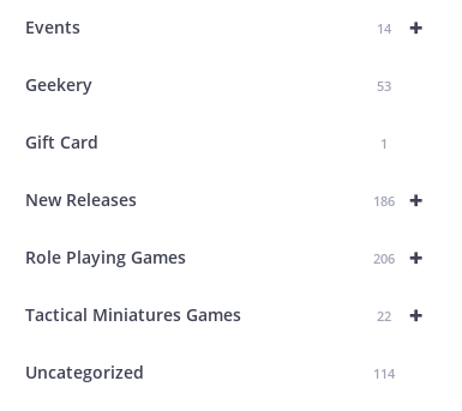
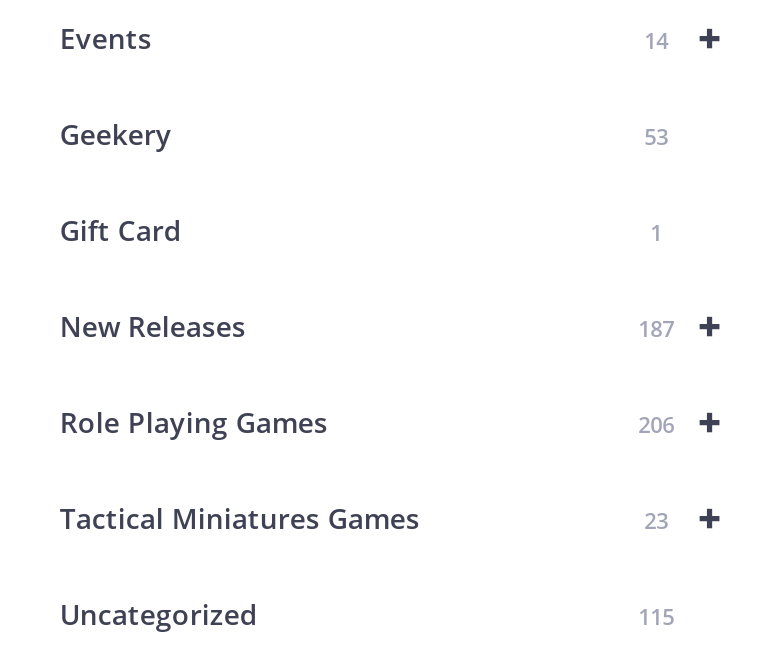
[373,192,394,210] 186 -> [638,312,674,342] 187
[376,307,391,325] 22 -> [644,504,668,534] 23
[373,365,394,382] 114 -> [638,600,674,630] 115

